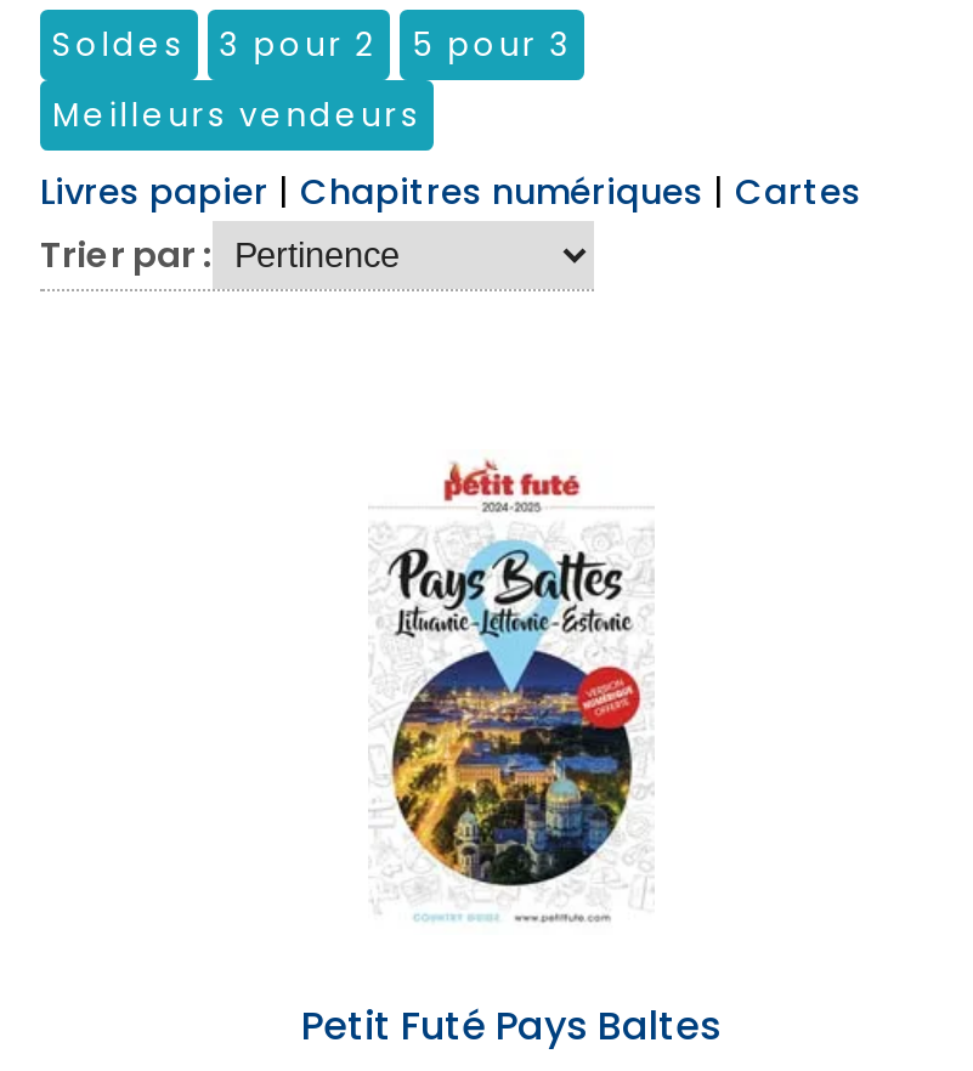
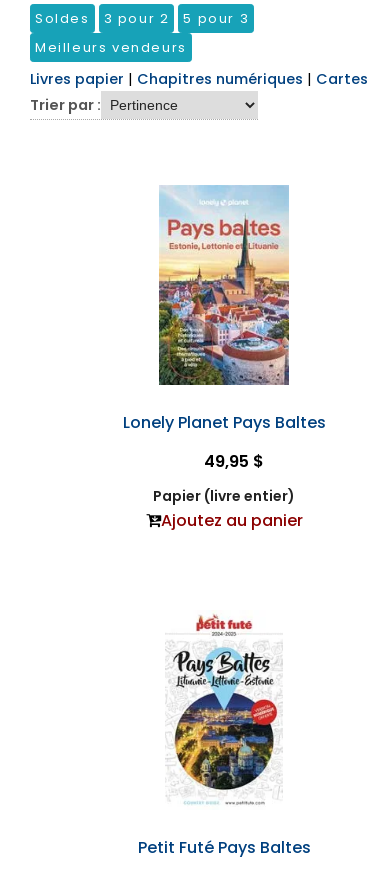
none -> [122,184,325,532] [image] | Lonely Planet Pays Baltes | 49,95 $ | Papier (livre entier) | Ajoutez au panier

